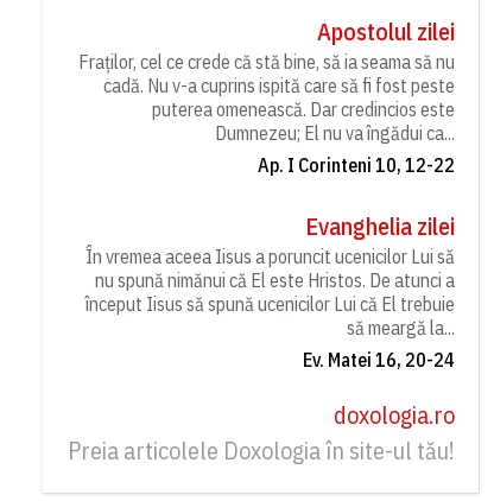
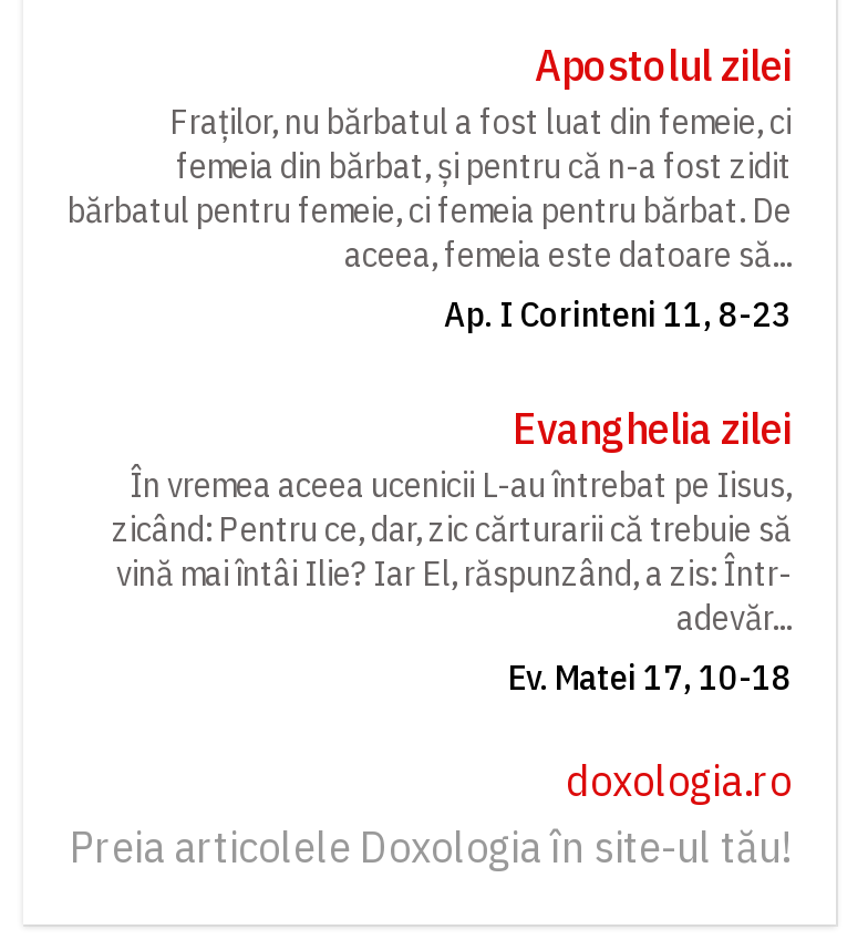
[78,50,455,177] Fraților, cel ce crede că stă bine, să ia seama să nu | cadă. Nu v-a cuprins ispită care să fi fost peste | puterea omenească. Dar credincios este | Dumnezeu; El nu va îngădui ca... | Ap. I Corinteni 10, 12-22 -> [68,98,792,335] Fraților, nu bărbatul a fost luat din femeie, ci | femeia din bărbat, și pentru că n-a fost zidit | bărbatul pentru femeie, ci femeia pentru bărbat. De | aceea, femeia este datoare să... | Ap. I Corinteni 11, 8-23
[85,244,455,371] În vremea aceea Iisus a poruncit ucenicilor Lui să | nu spună nimănui că El este Hristos. De atunci a | început Iisus să spună ucenicilor Lui că El trebuie | să meargă la... | Ev. Matei 16, 20-24 -> [112,461,792,698] În vremea aceea ucenicii L-au întrebat pe Iisus, | zicând: Pentru ce, dar, zic cărturarii că trebuie să | vină mai întâi Ilie? Iar El, răspunzând, a zis: Într- | adevăr... | Ev. Matei 17, 10-18

